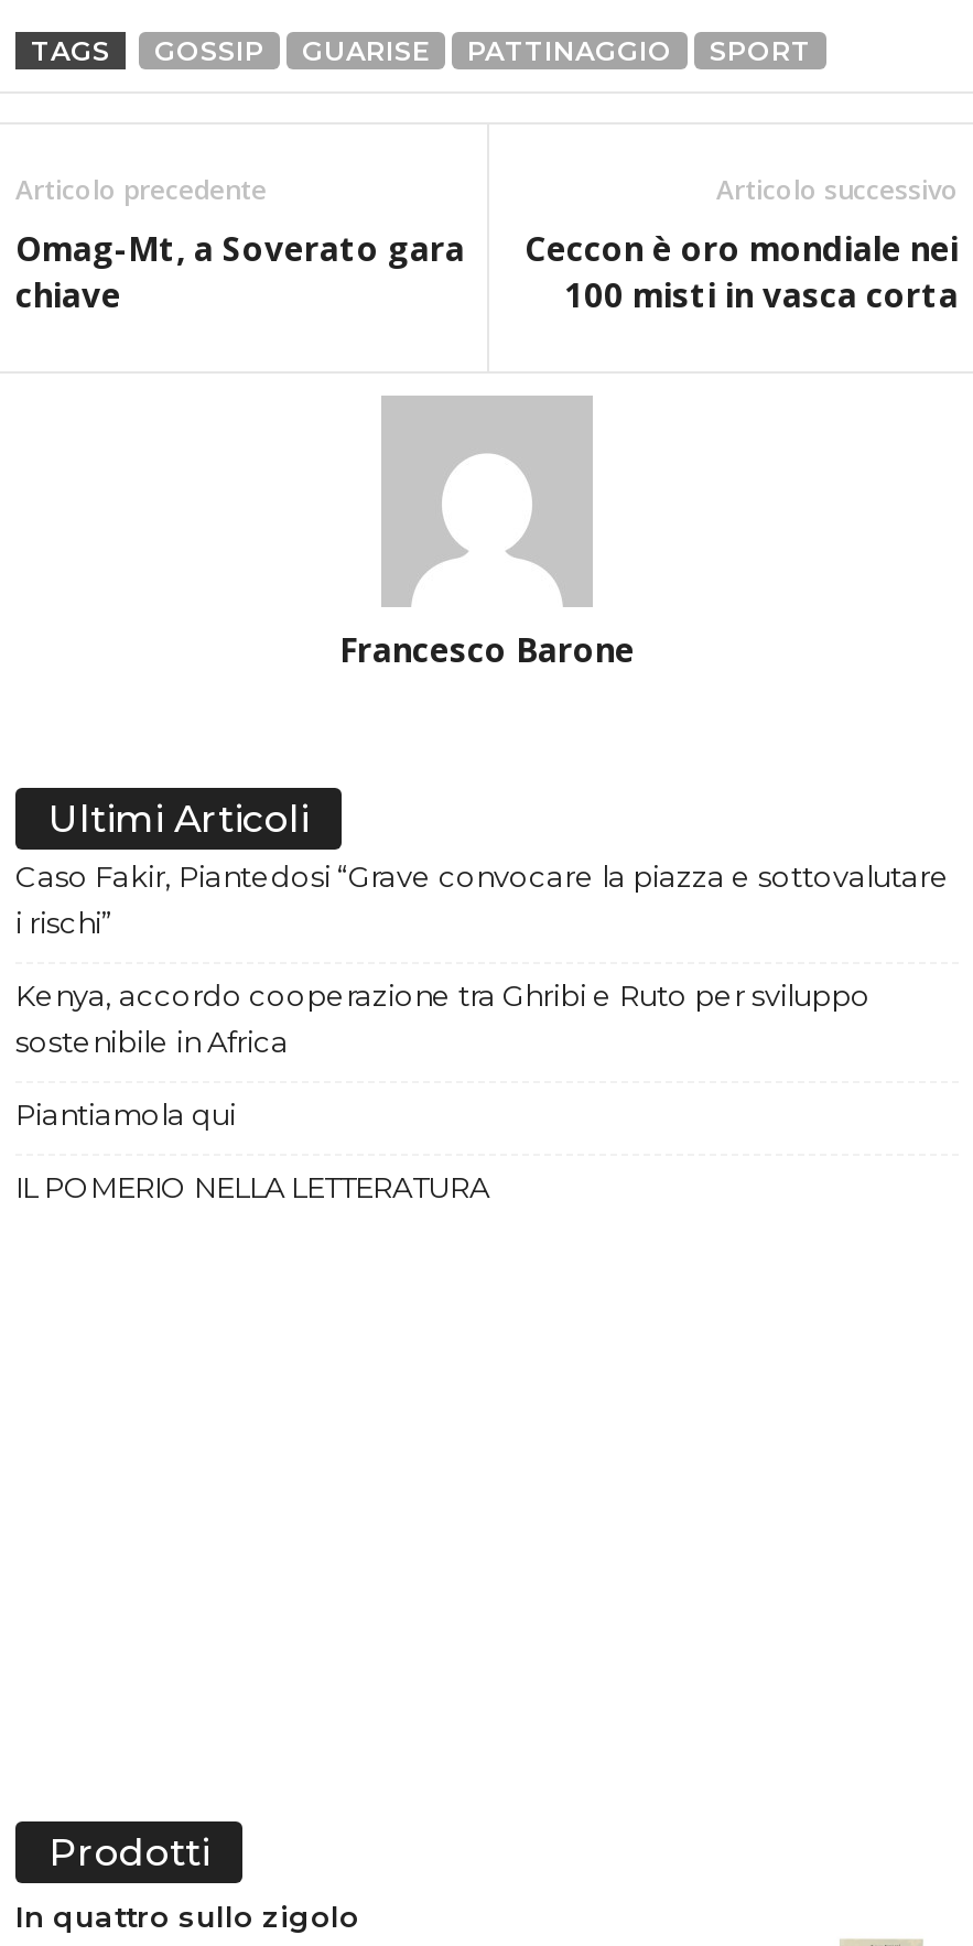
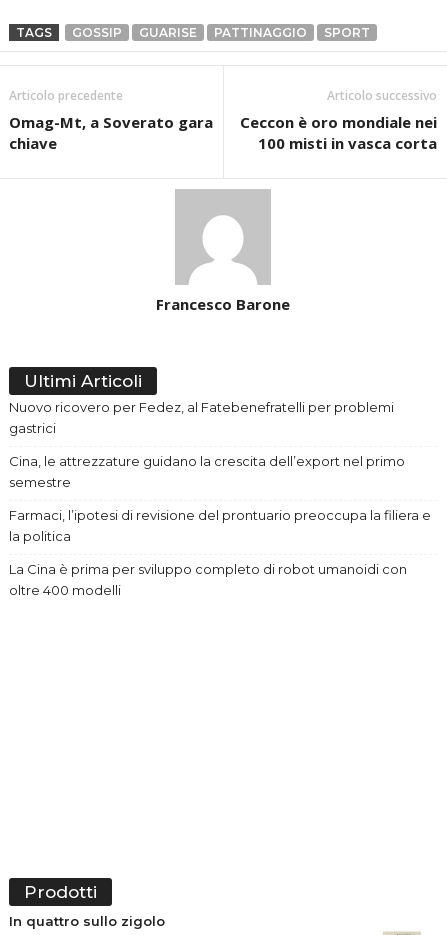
[15,858,950,940] Caso Fakir, Piantedosi “Grave convocare la piazza e sottovalutare | i rischi” -> [9,399,394,436] Nuovo ricovero per Fedez, al Fatebenefratelli per problemi | gastrici
[15,977,871,1059] Kenya, accordo cooperazione tra Ghribi e Ruto per sviluppo | sostenibile in Africa -> [9,453,405,490] Cina, le attrezzature guidano la crescita dell’export nel primo | semestre
[15,1096,236,1131] Piantiamola qui -> [9,507,431,544] Farmaci, l’ipotesi di revisione del prontuario preoccupa la filiera e | la politica
[15,1169,489,1204] IL POMERIO NELLA LETTERATURA -> [9,561,407,598] La Cina è prima per sviluppo completo di robot umanoidi con | oltre 400 modelli

